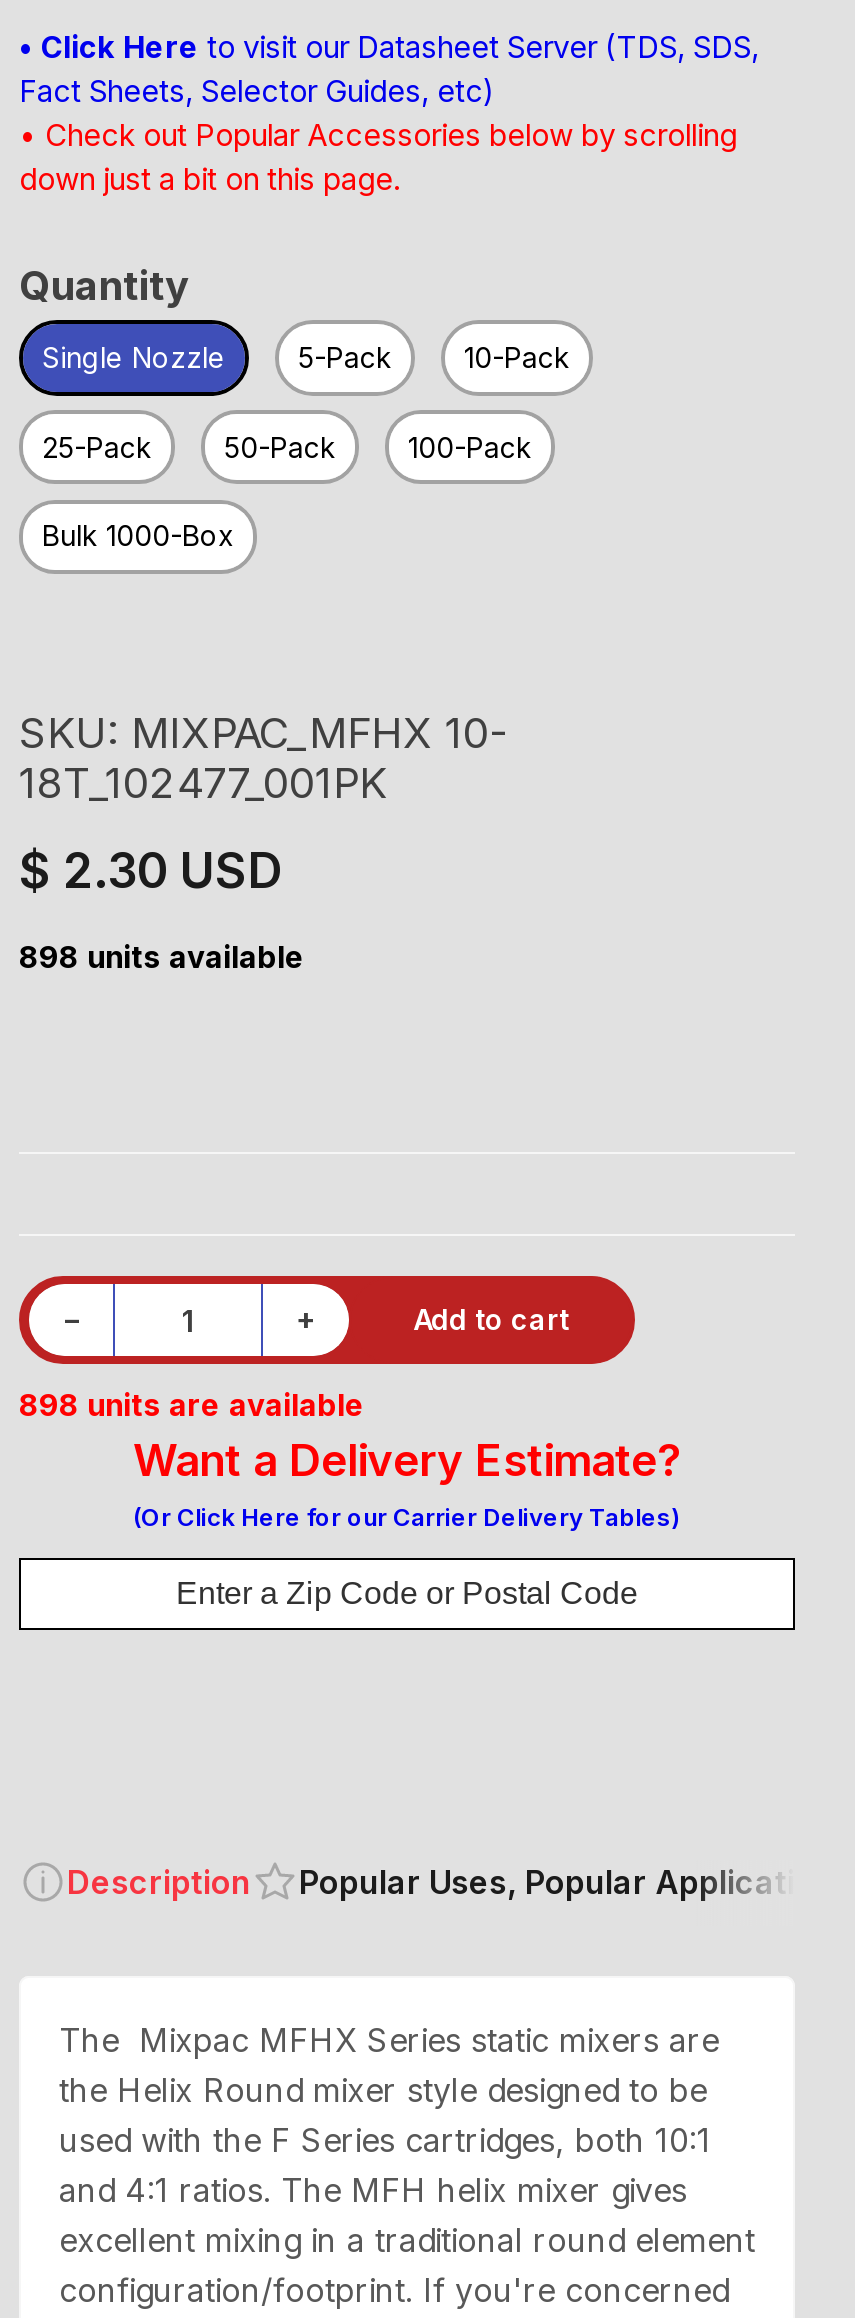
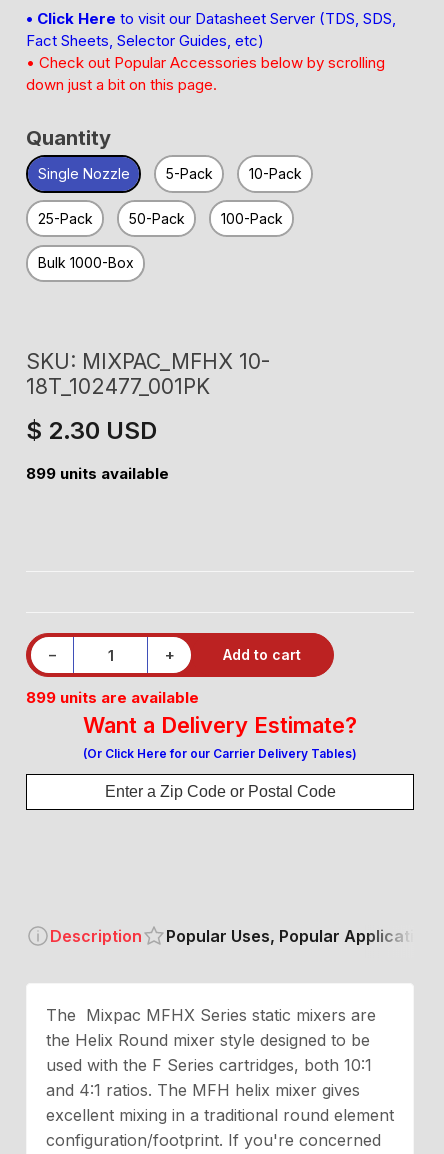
[19,939,305,977] 898 units available -> [26,464,169,483] 899 units available
[19,1387,365,1425] 898 units are available -> [26,688,199,707] 899 units are available

